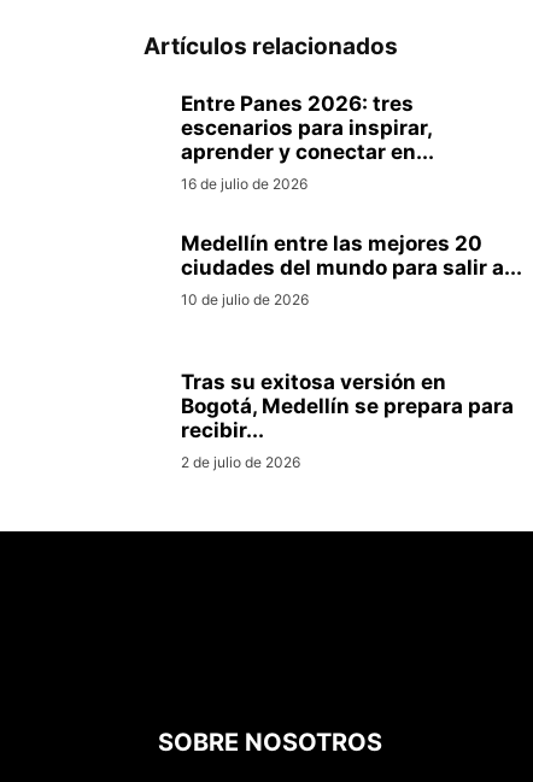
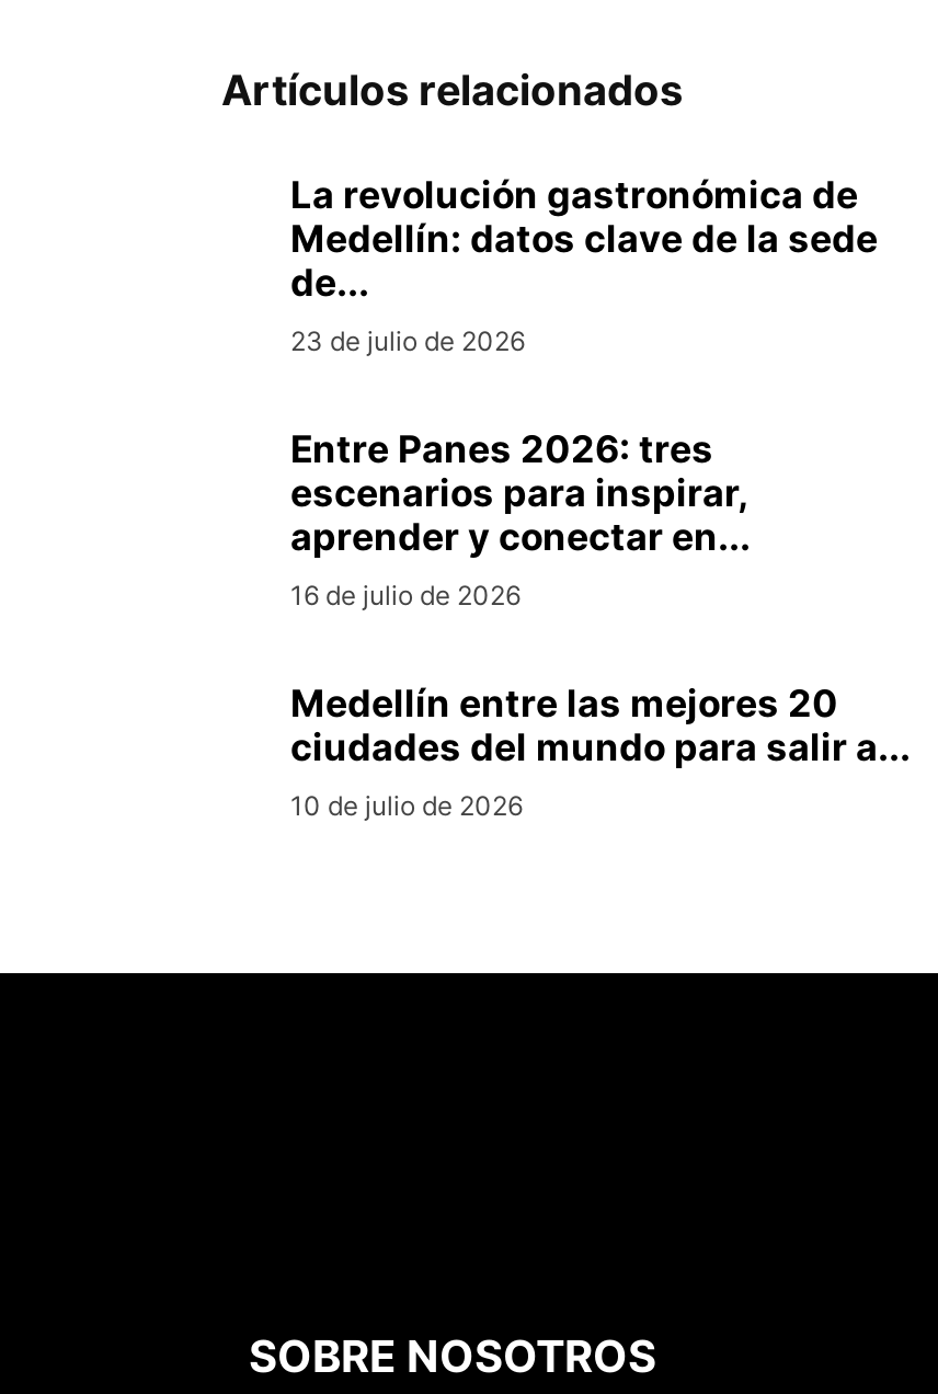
none -> [290,172,878,356] La revolución gastronómica de | Medellín: datos clave de la sede | de... | 23 de julio de 2026
moved [181,91,522,308] -> [290,426,911,821]: Entre Panes 2026: tres | escenarios para inspirar, | aprender y conectar en... | 16 de julio de 2026 | Medellín entre las mejores 20 | ciudades del mundo para salir a... | 10 de julio de 2026
[181,369,514,471] Tras su exitosa versión en | Bogotá, Medellín se prepara para | recibir... | 2 de julio de 2026 -> none

